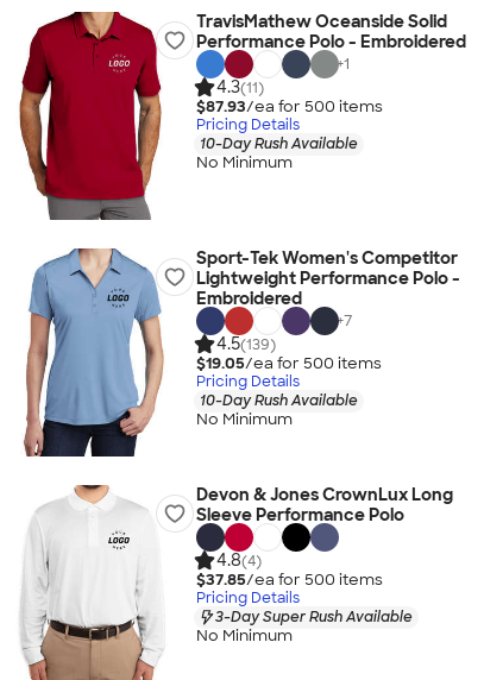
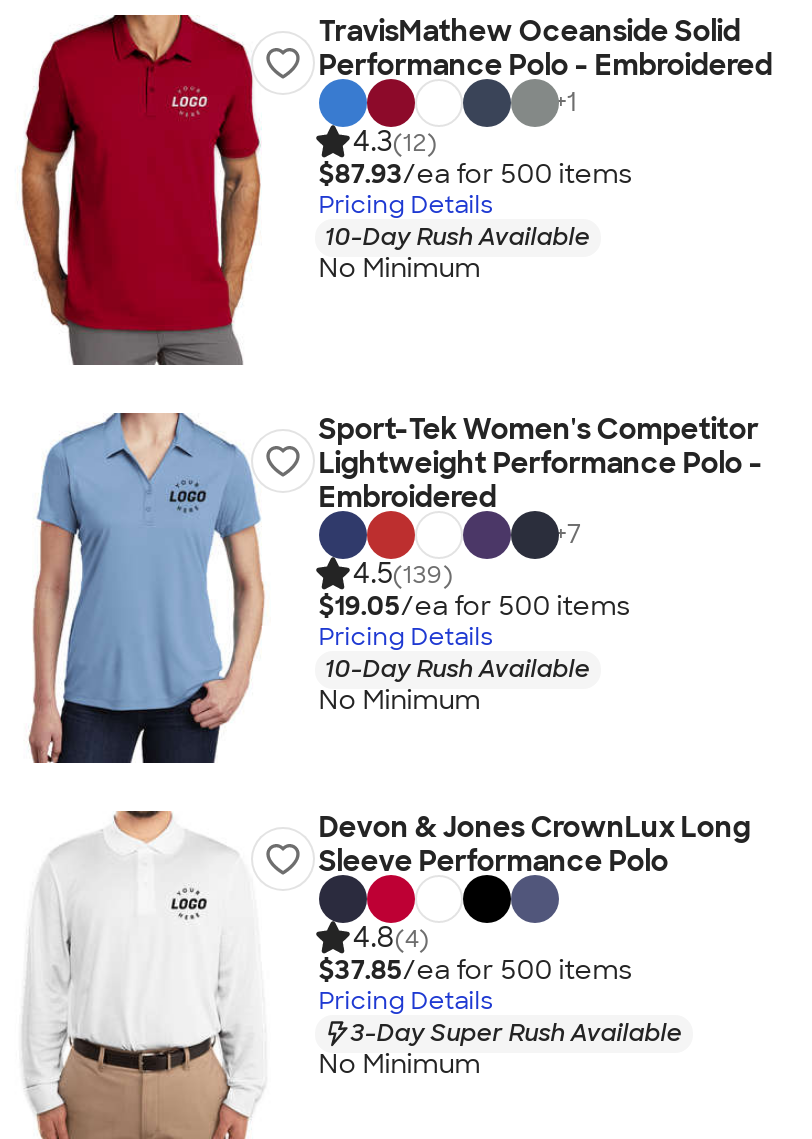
[216,77,264,98] 4.3(11) -> [353,124,437,160] 4.3(12)

